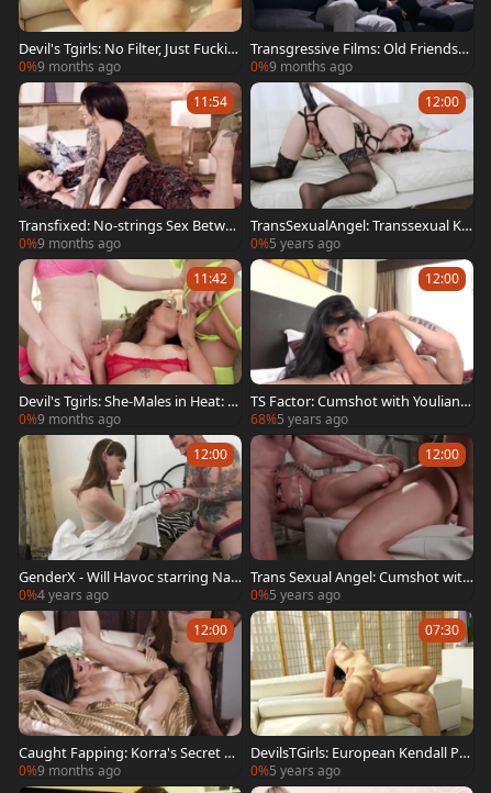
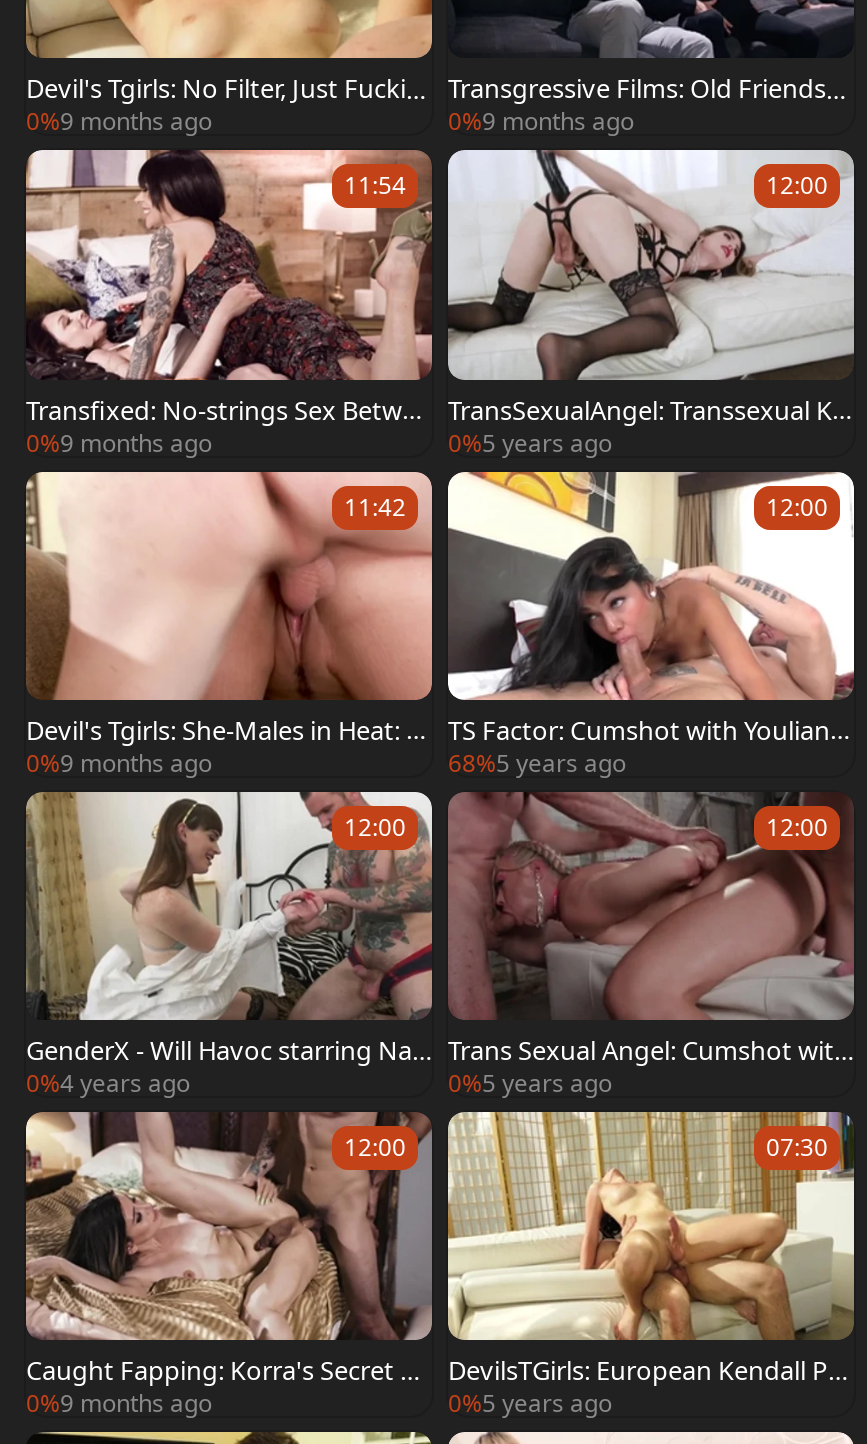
[19,258,242,386] [image] -> [26,470,432,702] [image]

